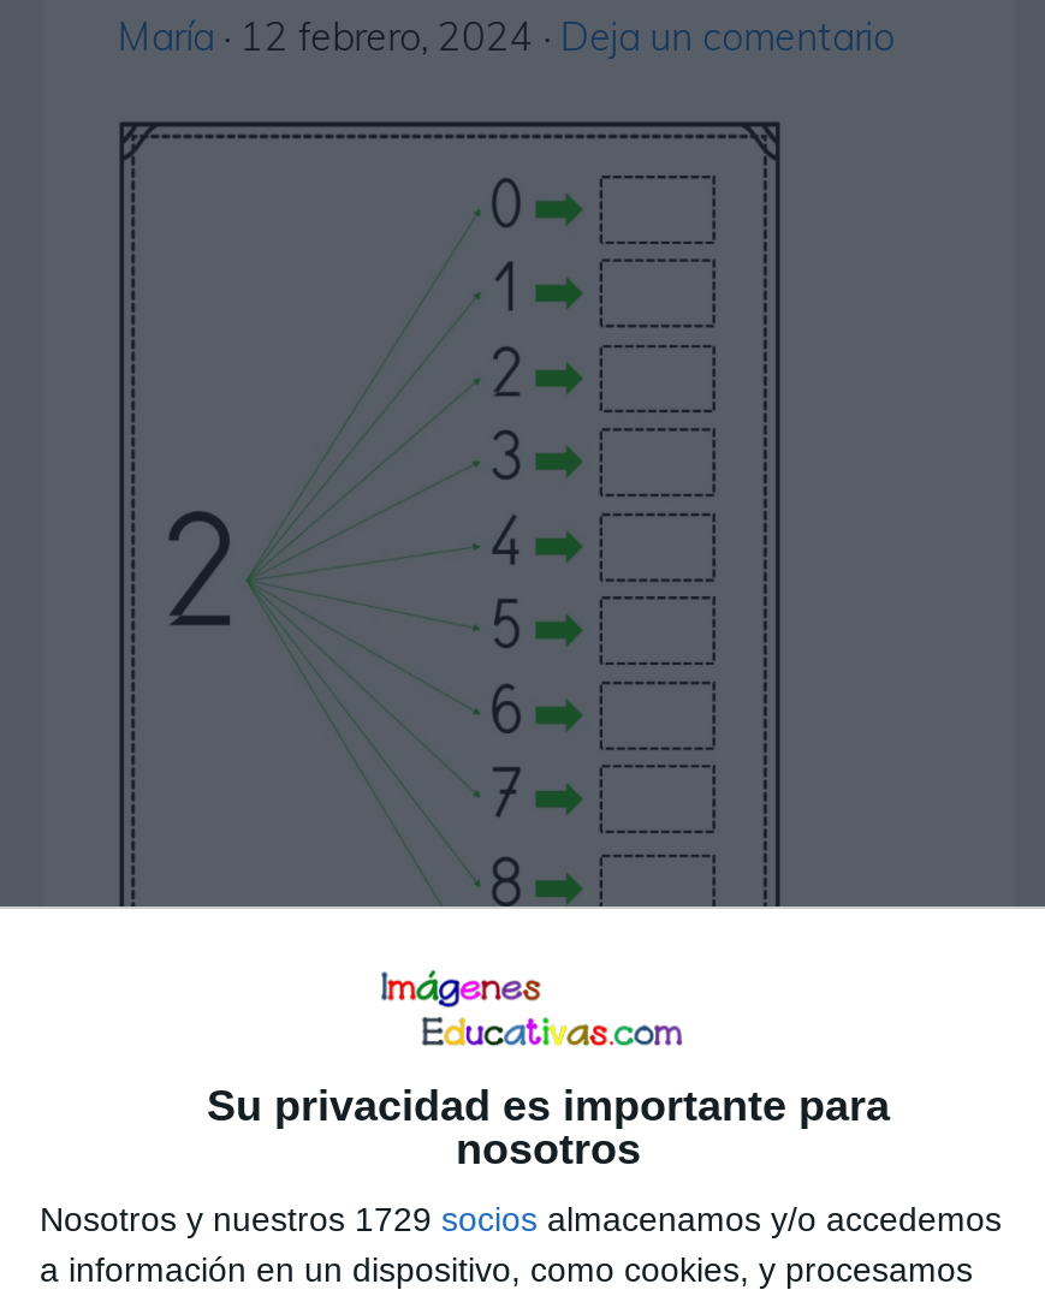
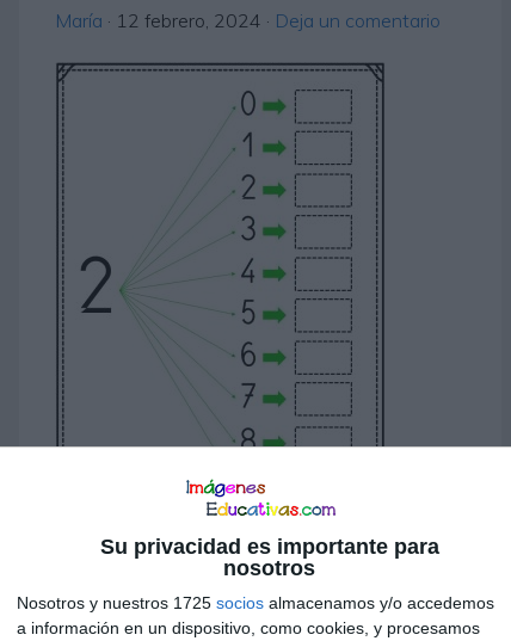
[40,1200,1002,1239] Nosotros y nuestros 1729 socios almacenamos y/o accedemos -> [17,593,494,612] Nosotros y nuestros 1725 socios almacenamos y/o accedemos

